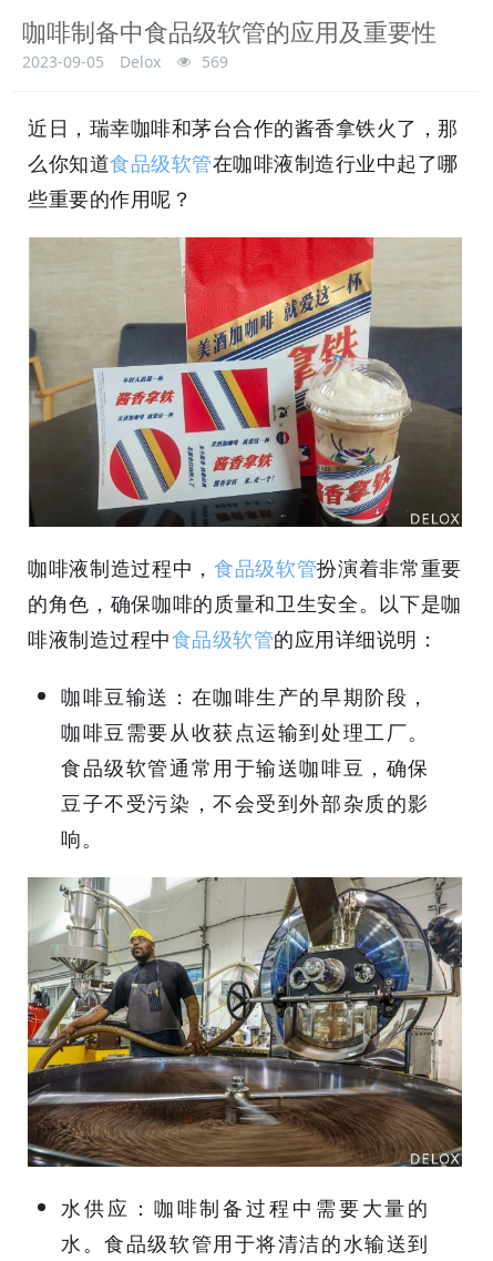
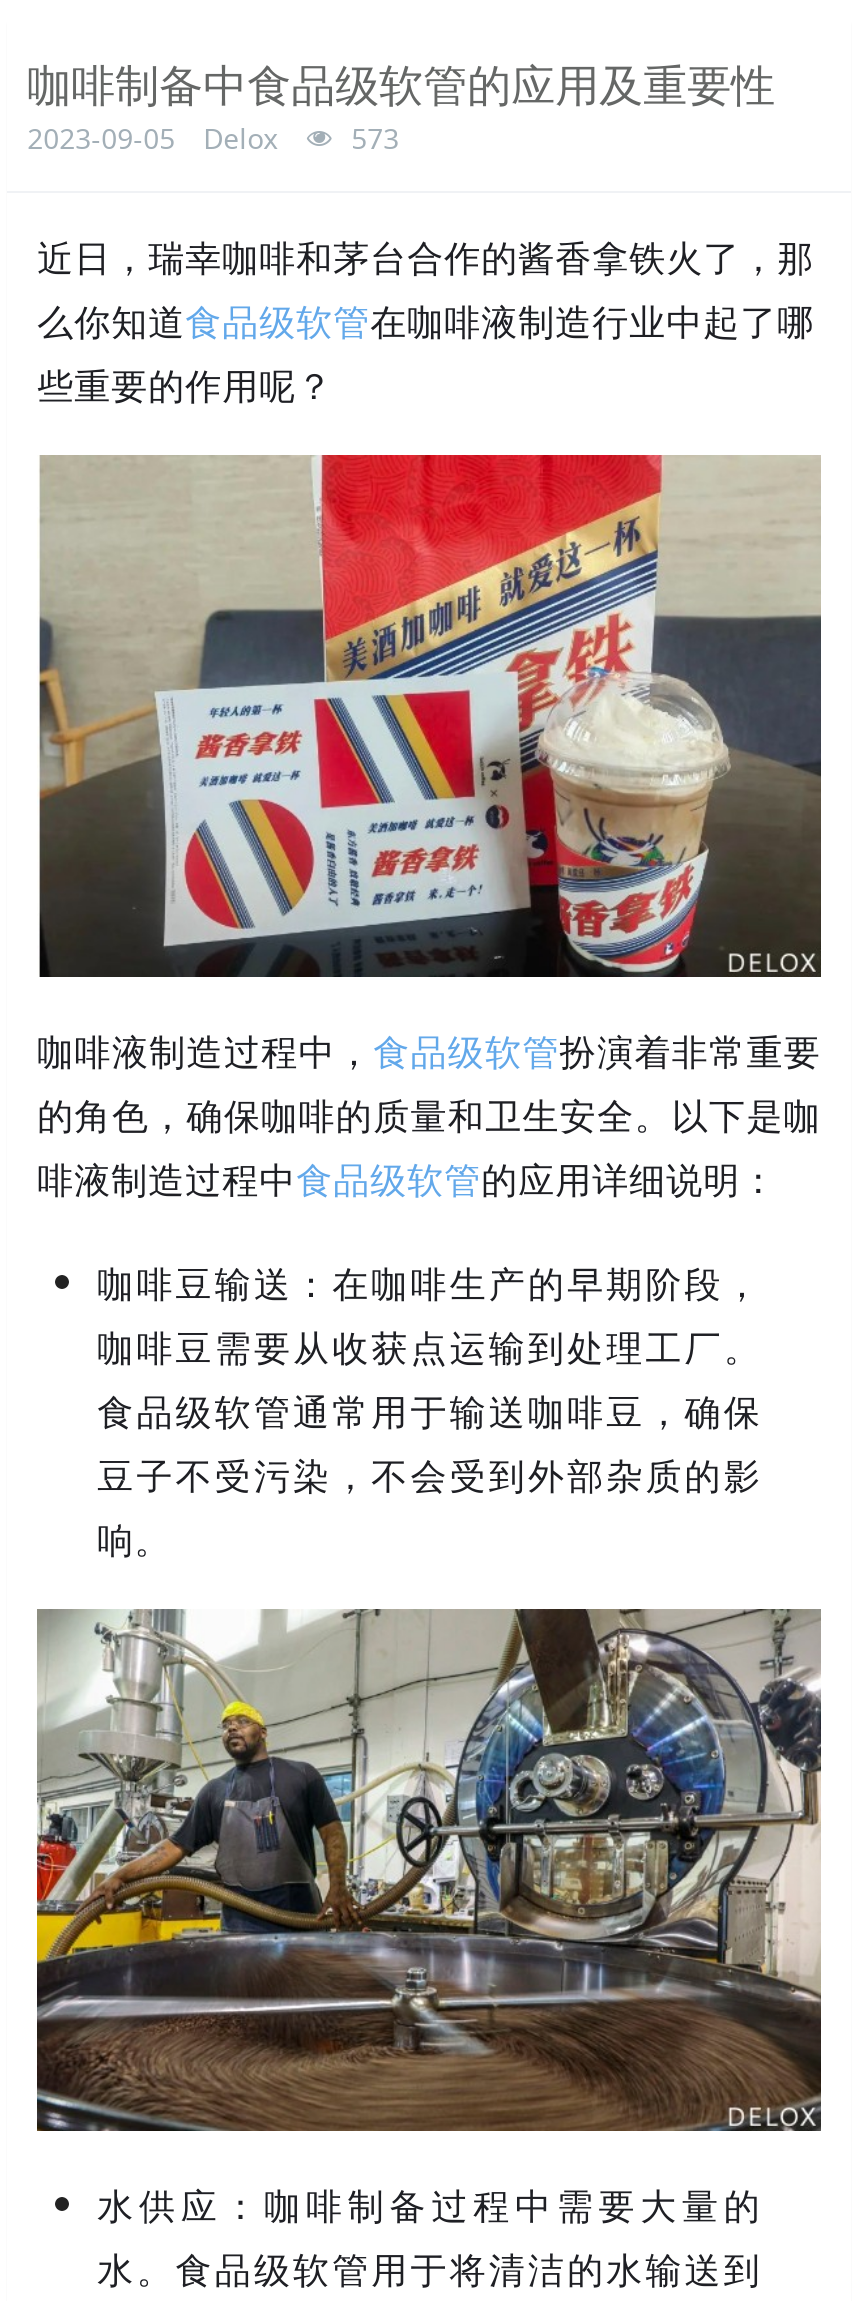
[22,51,228,72] 2023-09-05 Delox 569 -> [27,119,399,157] 2023-09-05 Delox 573

